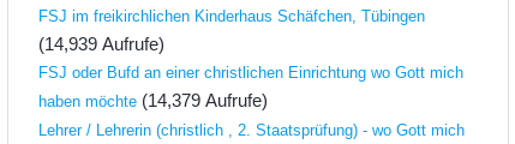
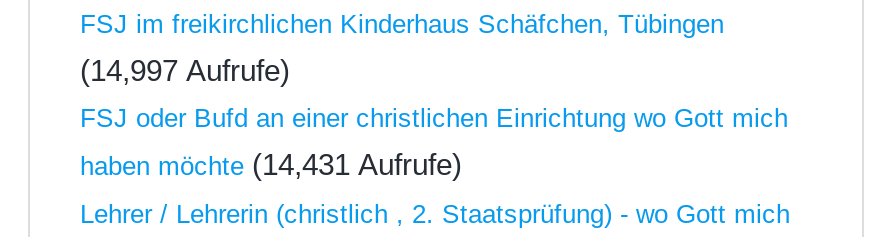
[38,34,164,54] (14,939 Aufrufe) -> [80,53,290,87] (14,997 Aufrufe)
[38,90,268,111] haben möchte (14,379 Aufrufe) -> [80,147,462,181] haben möchte (14,431 Aufrufe)

